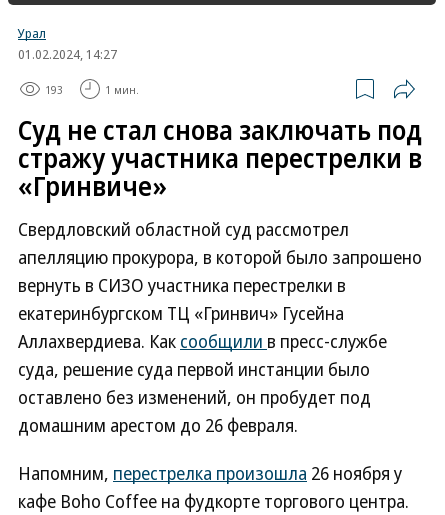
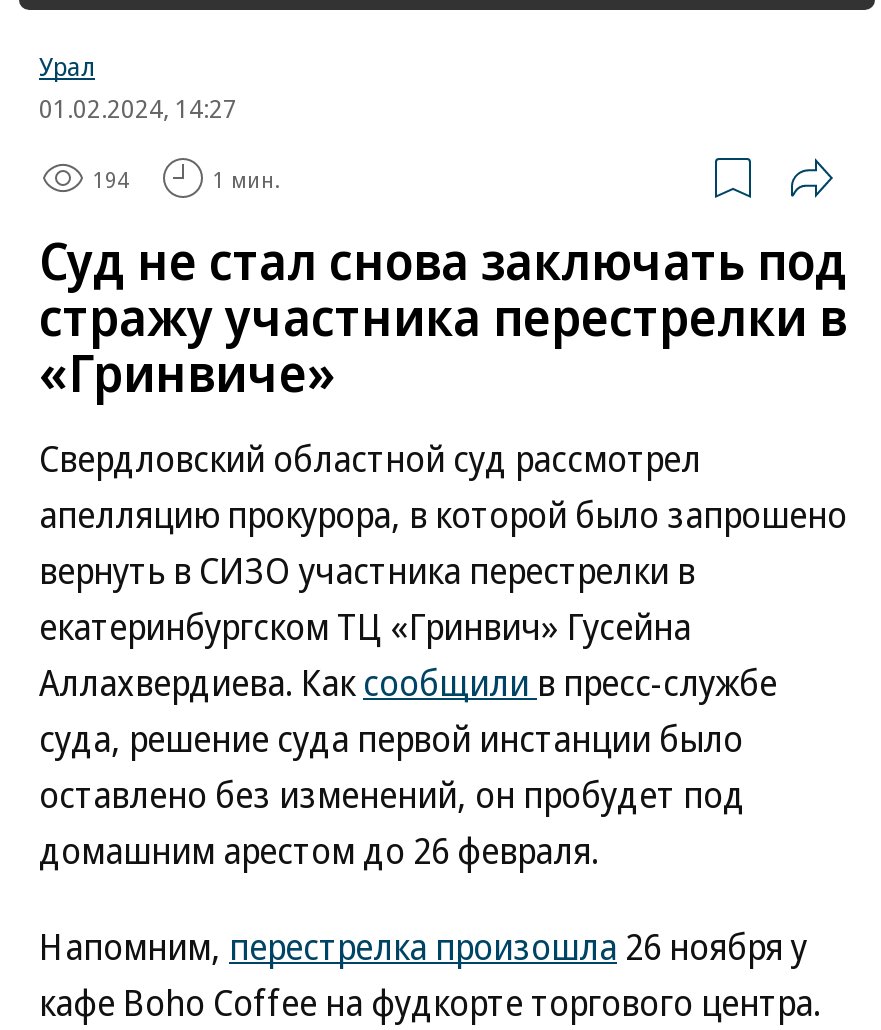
[45,81,63,96] 193 -> [93,163,129,193] 194

